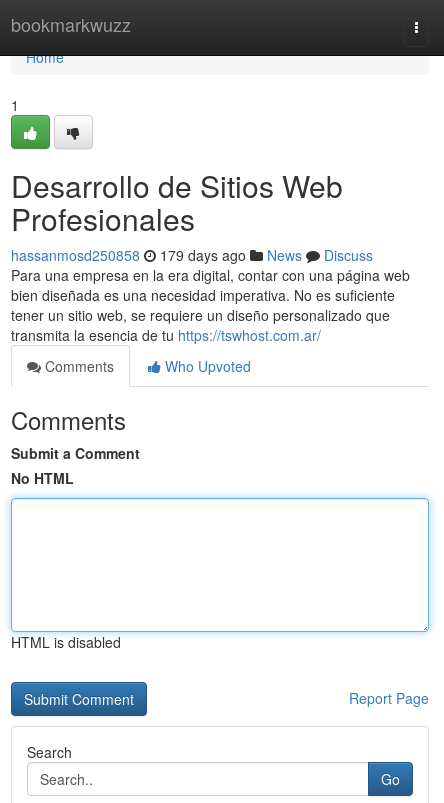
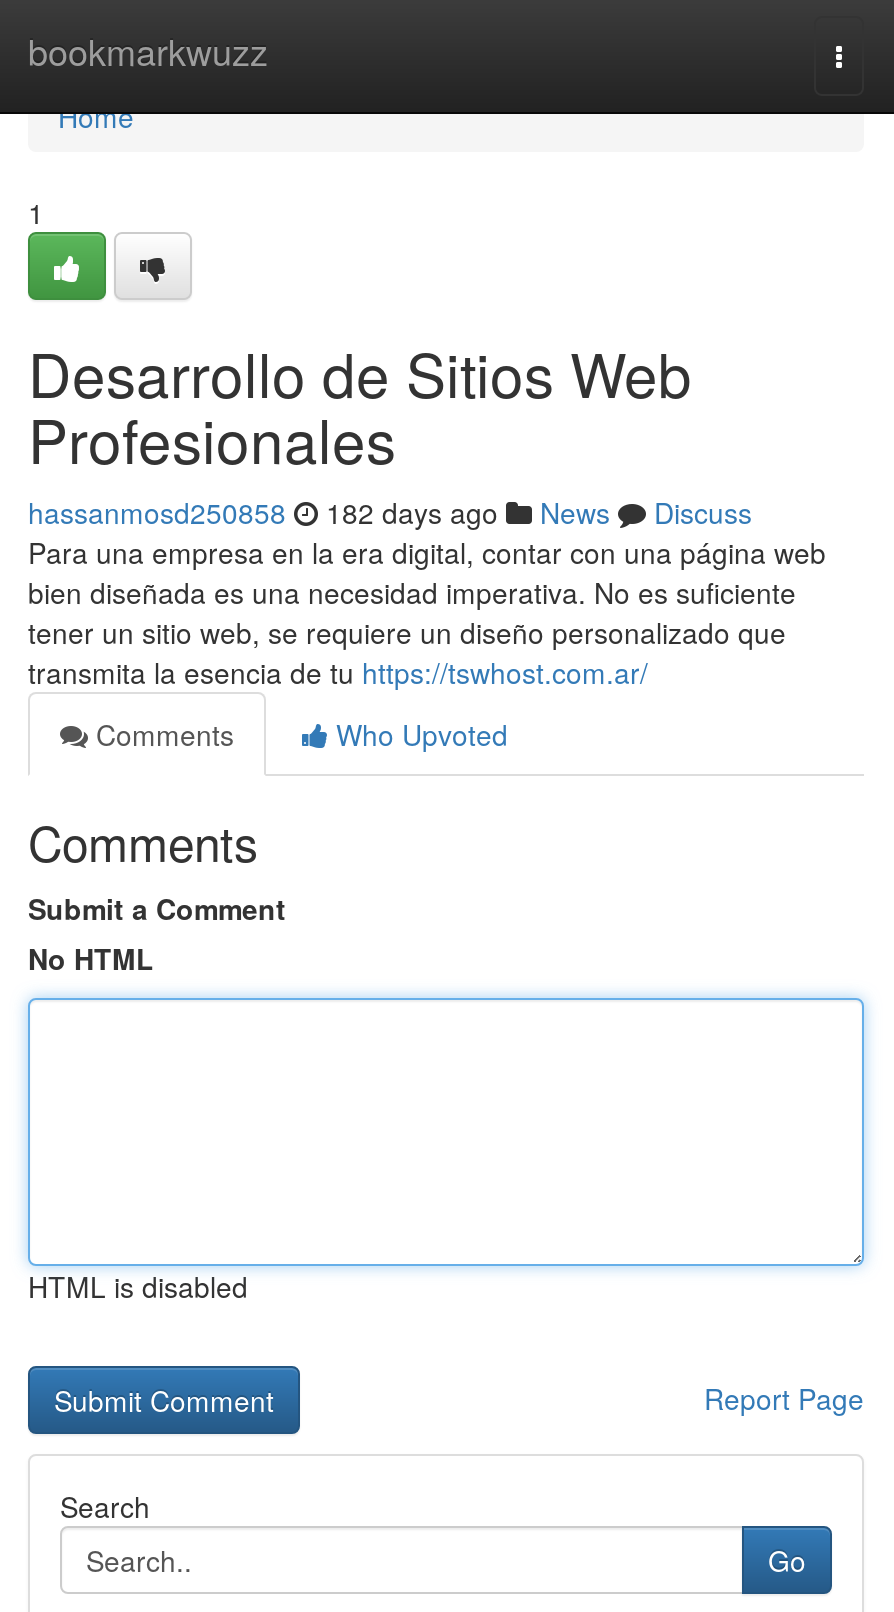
[11,245,373,265] hassanmosd250858 179 days ago News Discuss -> [28,492,752,532] hassanmosd250858 182 days ago News Discuss

